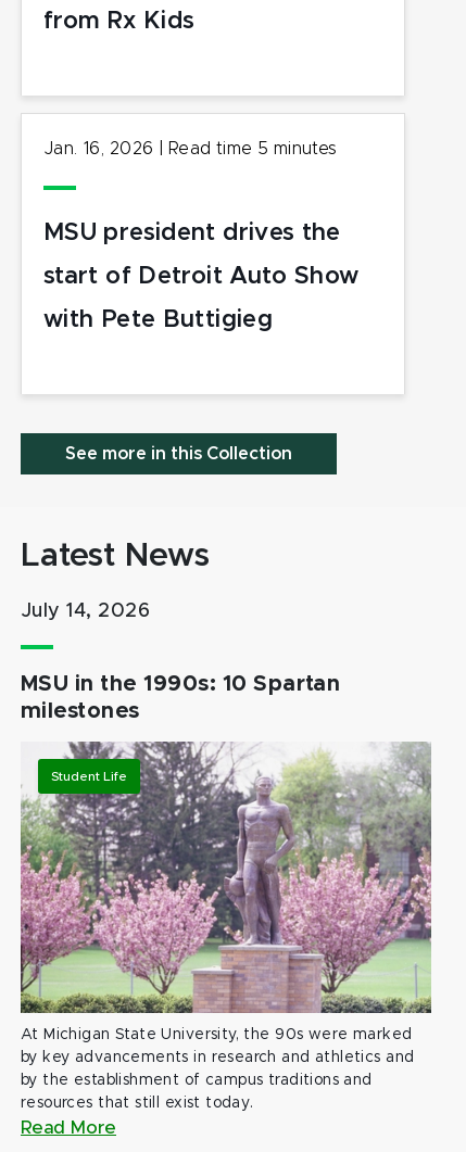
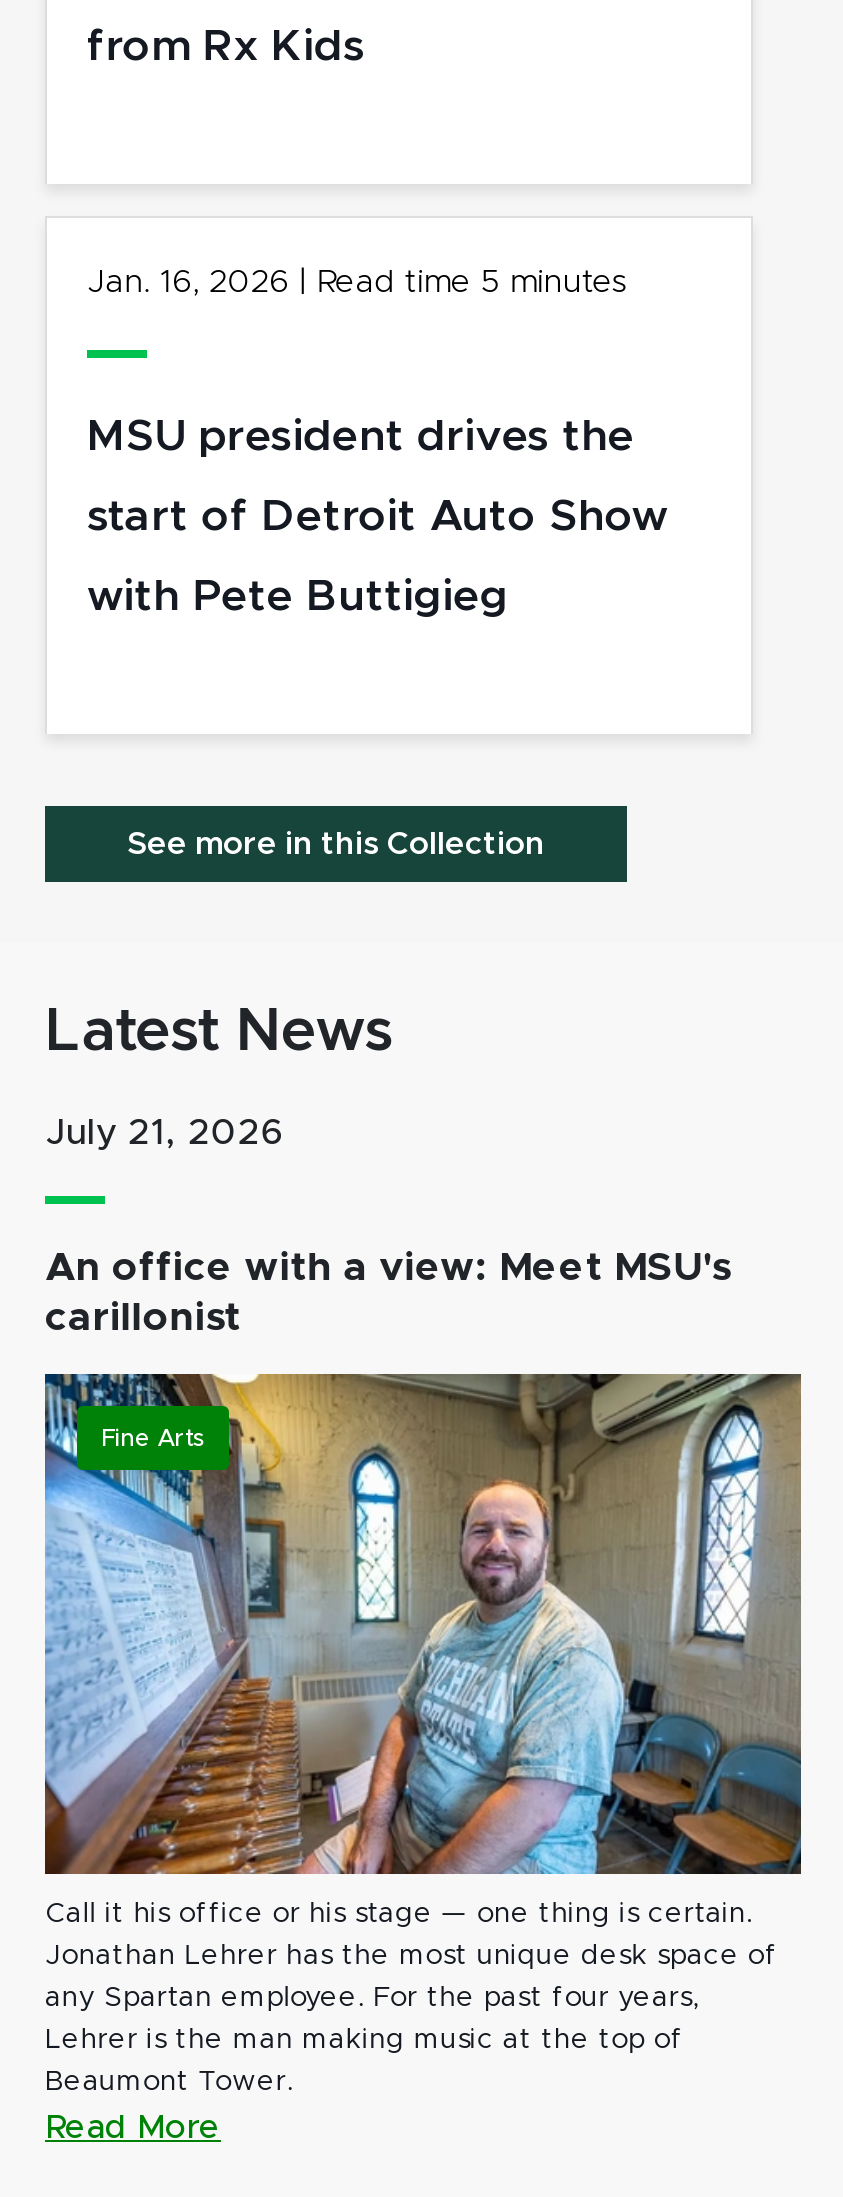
[20,602,432,1013] [image] | July 14, 2026 | MSU in the 1990s: 10 Spartan | milestones | Student Life -> [43,1116,803,1876] [image] | July 21, 2026 | An office with a view: Meet MSU's | carillonist | Fine Arts
[21,1027,414,1111] At Michigan State University, the 90s were marked | by key advancements in research and athletics and | by the establishment of campus traditions and | resources that still exist today. -> [45,1900,778,2096] Call it his office or his stage — one thing is certain. | Jonathan Lehrer has the most unique desk space of | any Spartan employee. For the past four years, | Lehrer is the man making music at the top of | Beaumont Tower.

